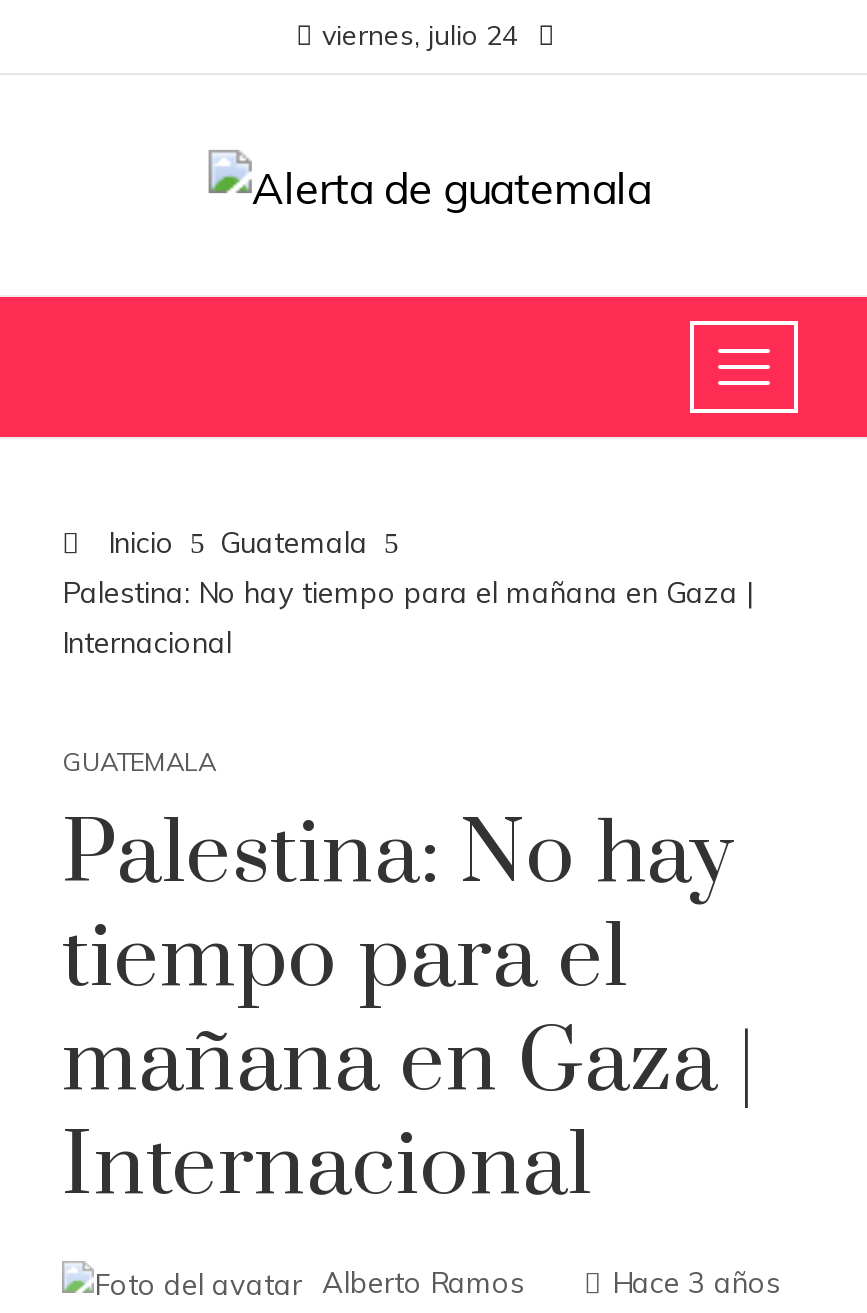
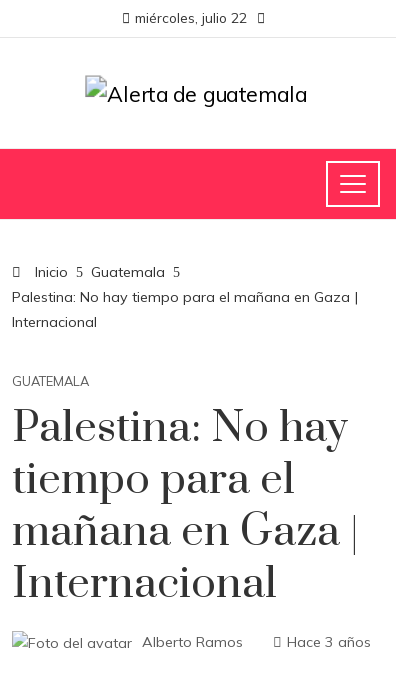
[322,17,518,51] viernes, julio 24 -> [135,9,247,26] miércoles, julio 22

